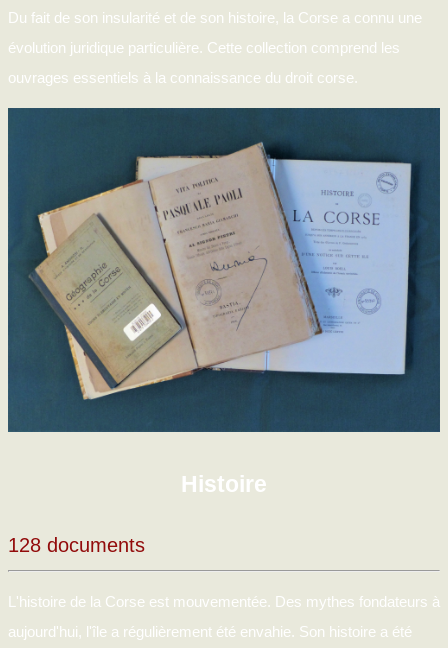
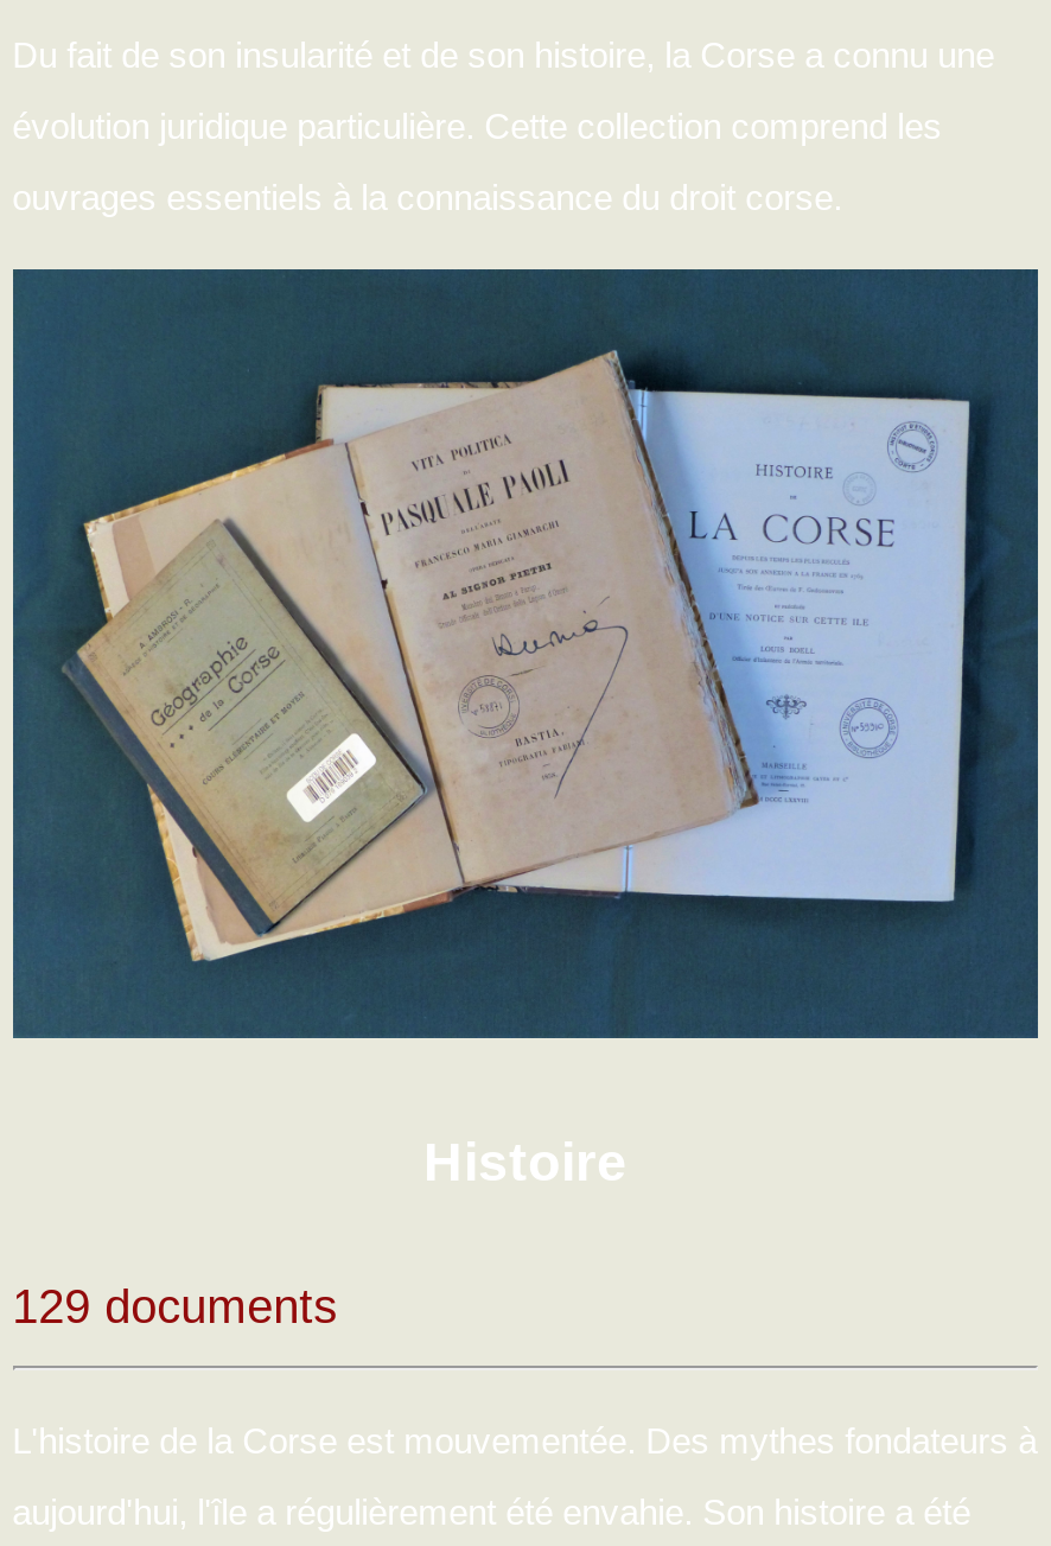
[8,534,145,556] 128 documents -> [12,1280,337,1332] 129 documents

